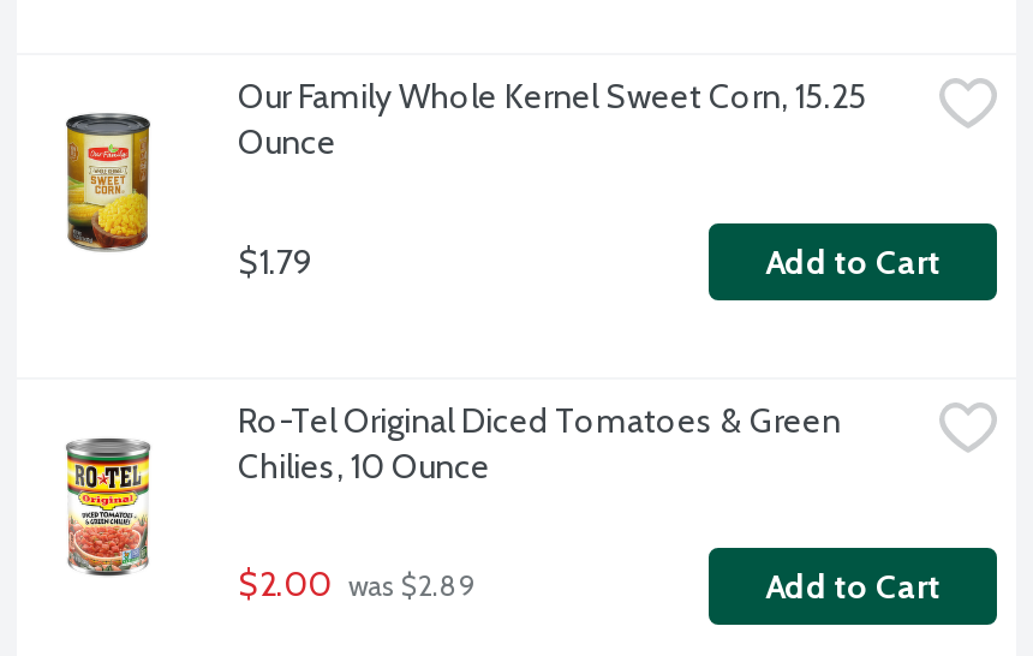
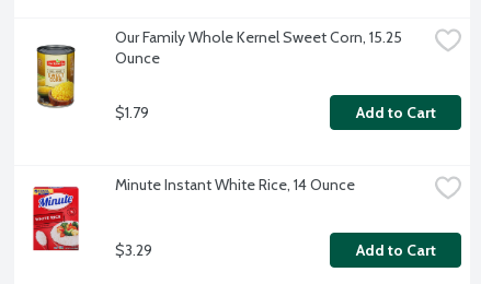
[58,399,841,579] [image] | Ro-Tel Original Diced Tomatoes & Green | Chilies, 10 Ounce -> [32,175,355,251] [image] | Minute Instant White Rice, 14 Ounce
[238,563,476,606] $2.00 was $2.89 -> [115,240,152,260] $3.29

